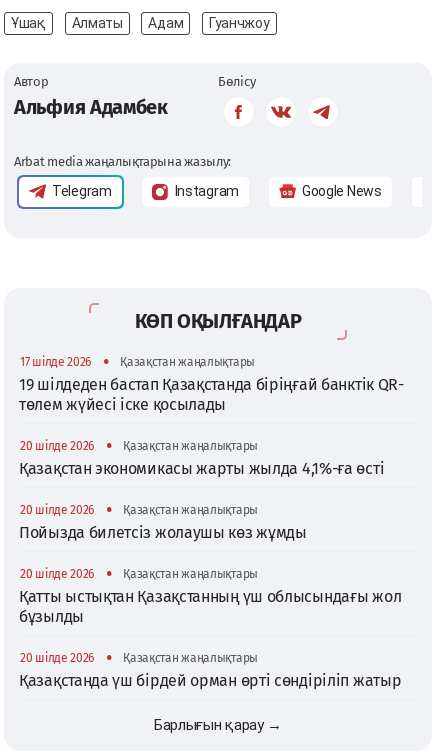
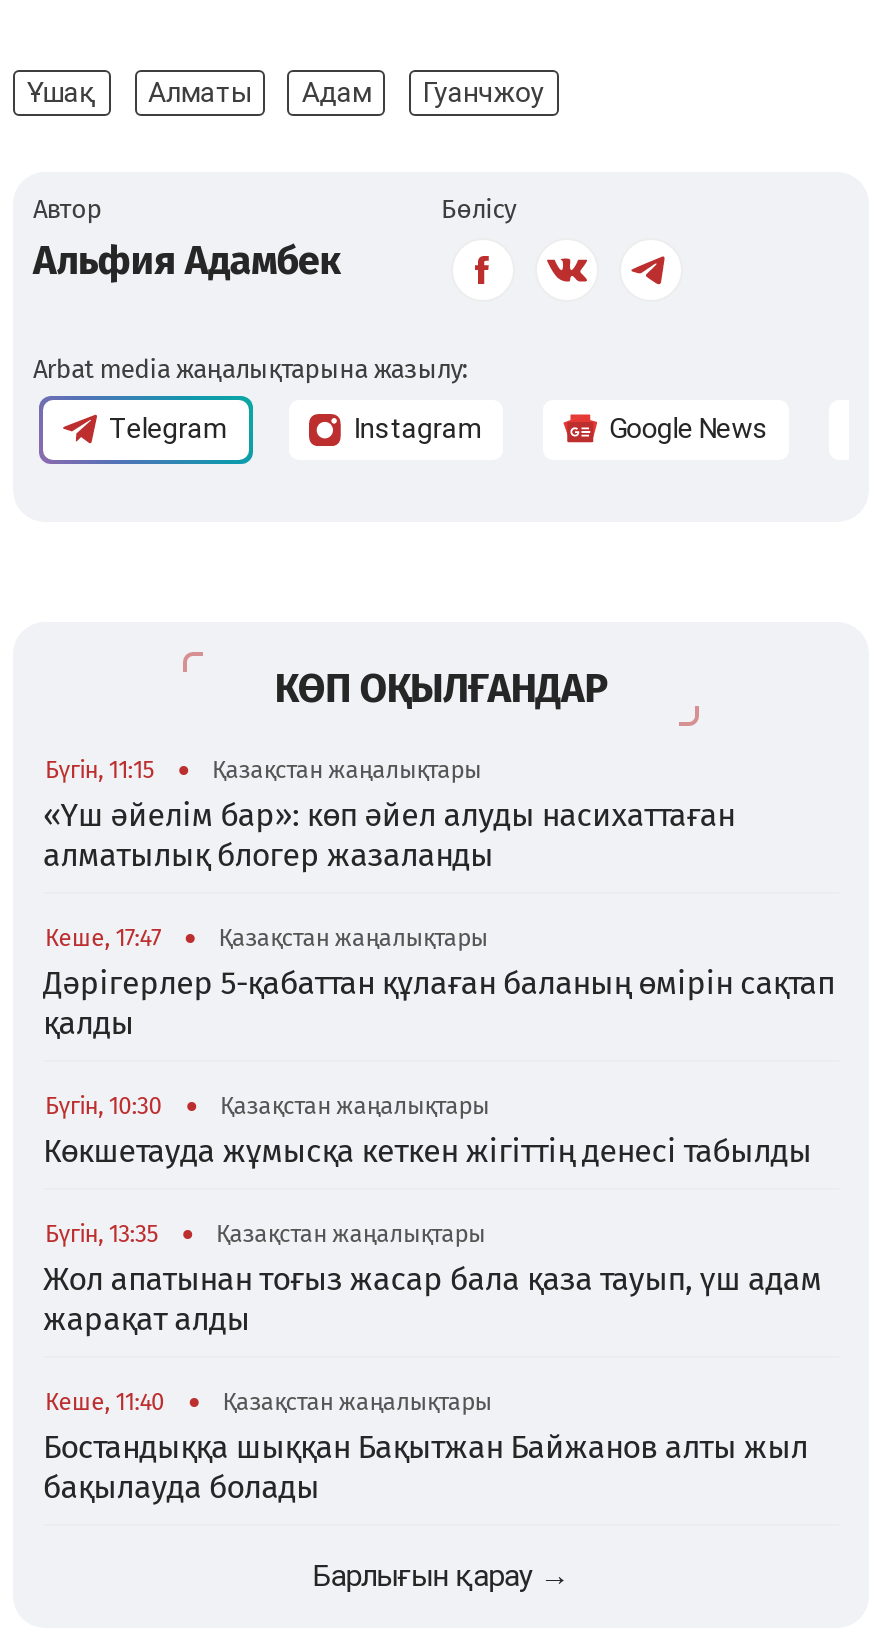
[20,355,91,369] 17 шілде 2026 -> [45,755,154,783] Бүгін, 11:15
[19,375,404,414] 19 шілдеден бастап Қазақстанда біріңғай банктік QR- | төлем жүйесі іске қосылады -> [43,795,735,873] «Үш әйелім бар»: көп әйел алуды насихаттаған | алматылық блогер жазаланды
[20,439,94,453] 20 шілде 2026 -> [45,923,160,951] Кеше, 17:47
[19,459,384,478] Қазақстан экономикасы жарты жылда 4,1%-ға өсті -> [43,963,834,1041] Дәрігерлер 5-қабаттан құлаған баланың өмірін сақтап | қалды
[20,503,94,517] 20 шілде 2026 -> [45,1091,162,1119] Бүгін, 10:30
[19,523,307,542] Пойызда билетсіз жолаушы көз жұмды -> [43,1131,812,1169] Көкшетауда жұмысқа кеткен жігіттің денесі табылды
[20,567,94,581] 20 шілде 2026 -> [45,1219,158,1247] Бүгін, 13:35
[19,587,401,626] Қатты ыстықтан Қазақстанның үш облысындағы жол | бұзылды -> [43,1259,822,1337] Жол апатынан тоғыз жасар бала қаза тауып, үш адам | жарақат алды
[20,651,94,665] 20 шілде 2026 -> [45,1387,164,1415] Кеше, 11:40
[19,671,401,690] Қазақстанда үш бірдей орман өрті сөндіріліп жатыр -> [43,1427,808,1505] Бостандыққа шыққан Бақытжан Байжанов алты жыл | бақылауда болады

